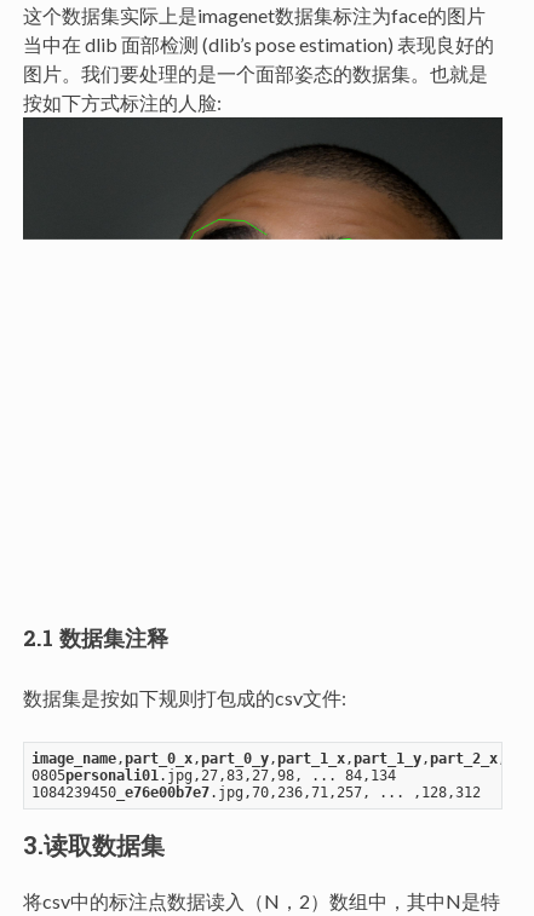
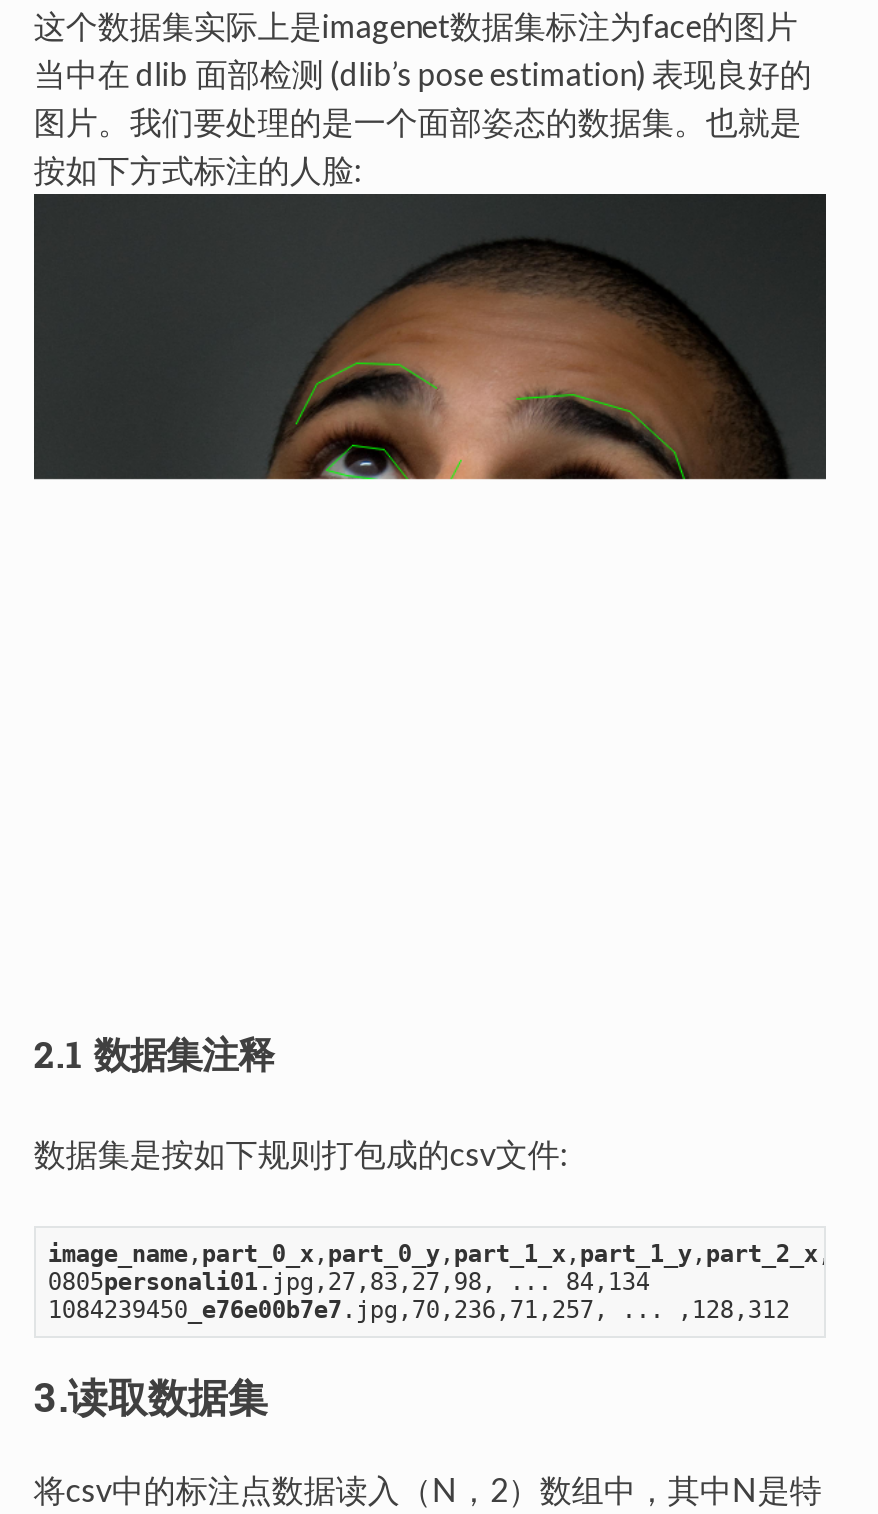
none -> [32,394,828,482] [image]

